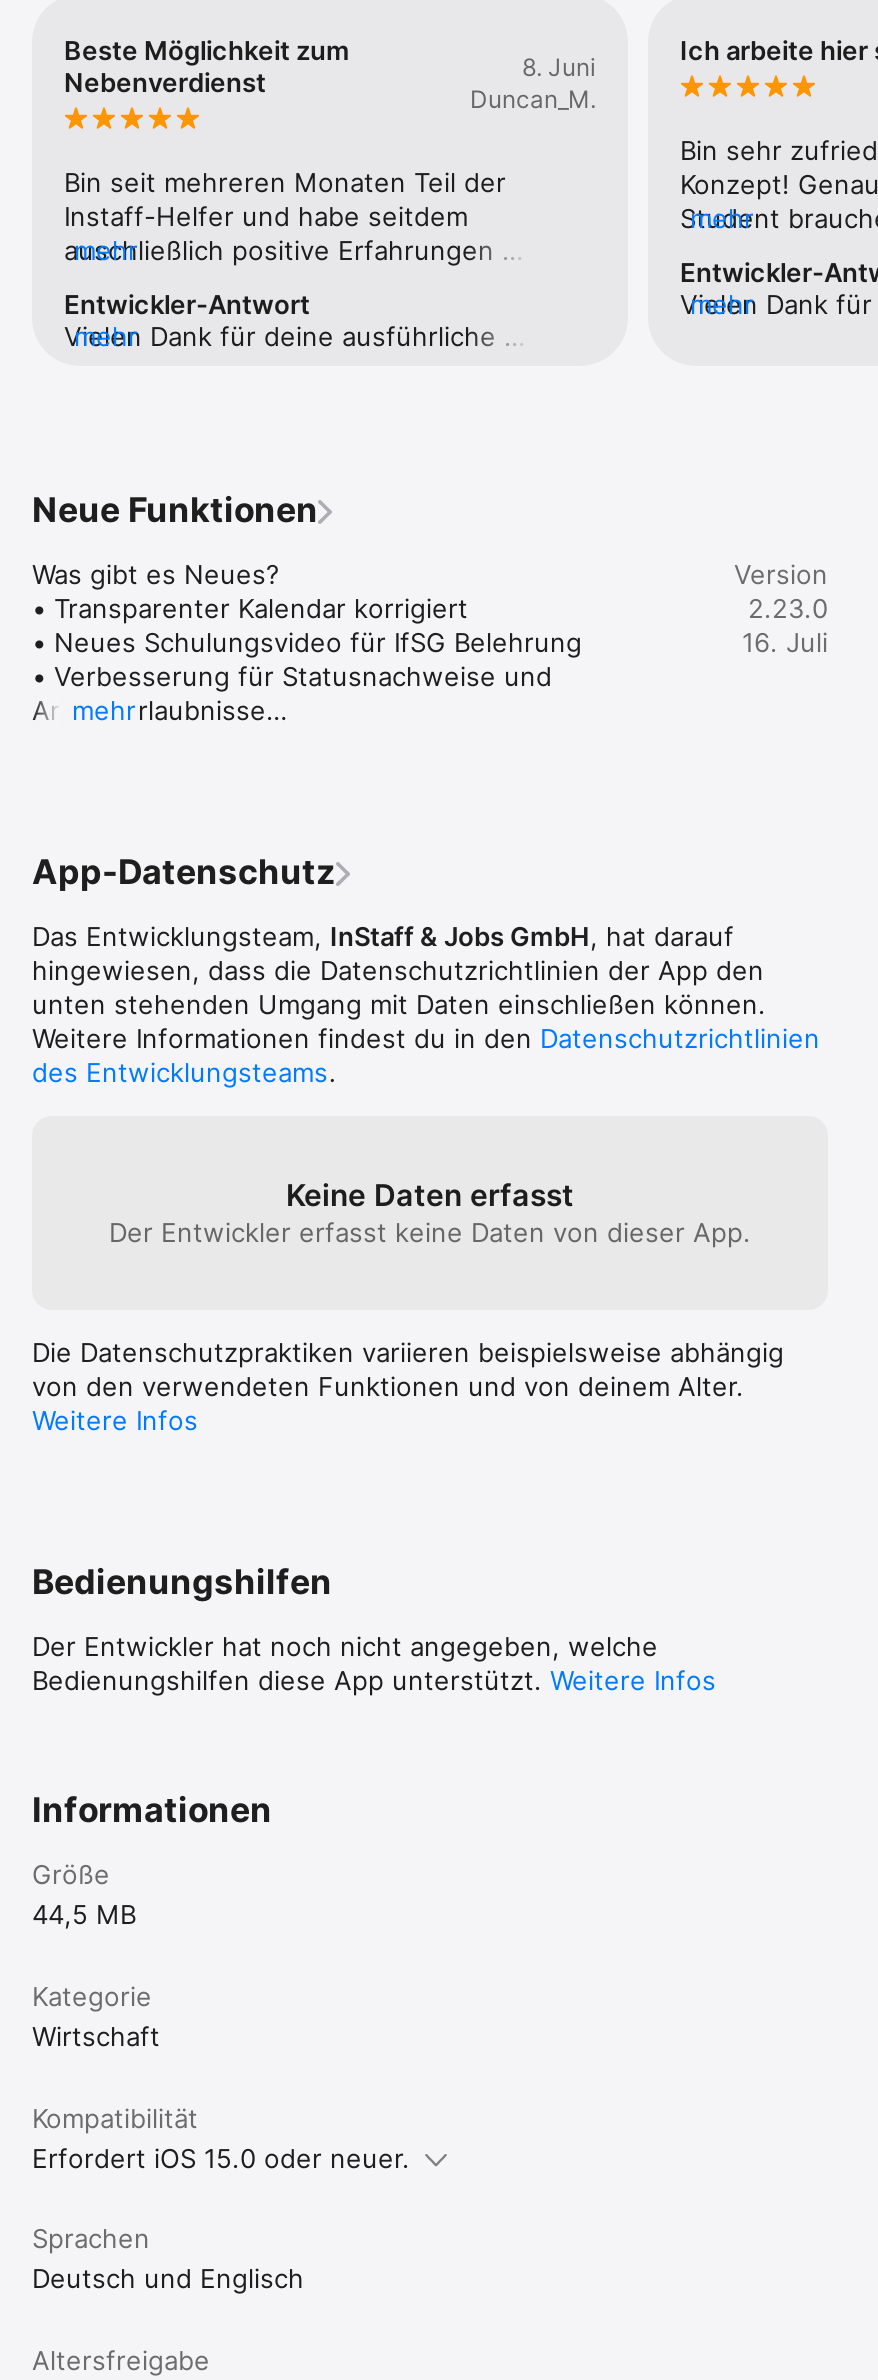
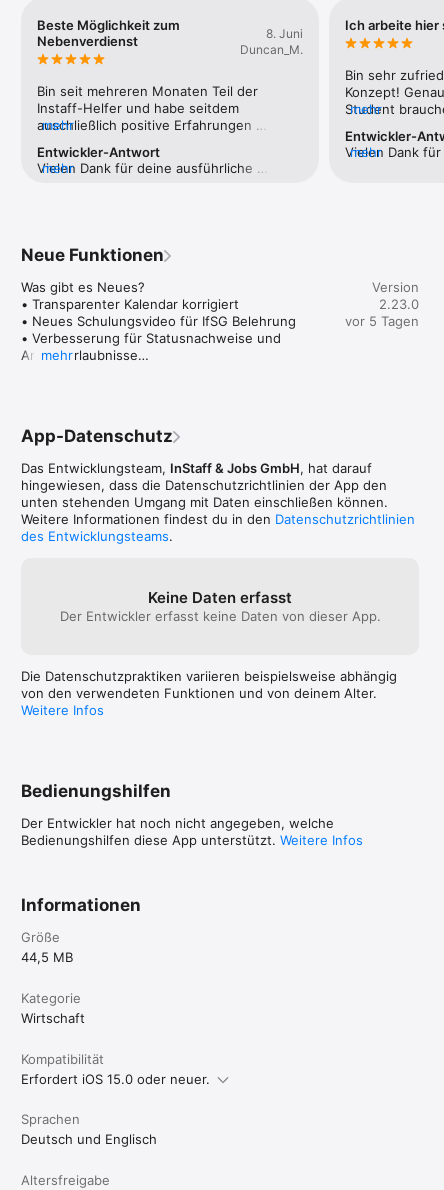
[742,626,828,658] 16. Juli -> [345,313,419,329] vor 5 Tagen

